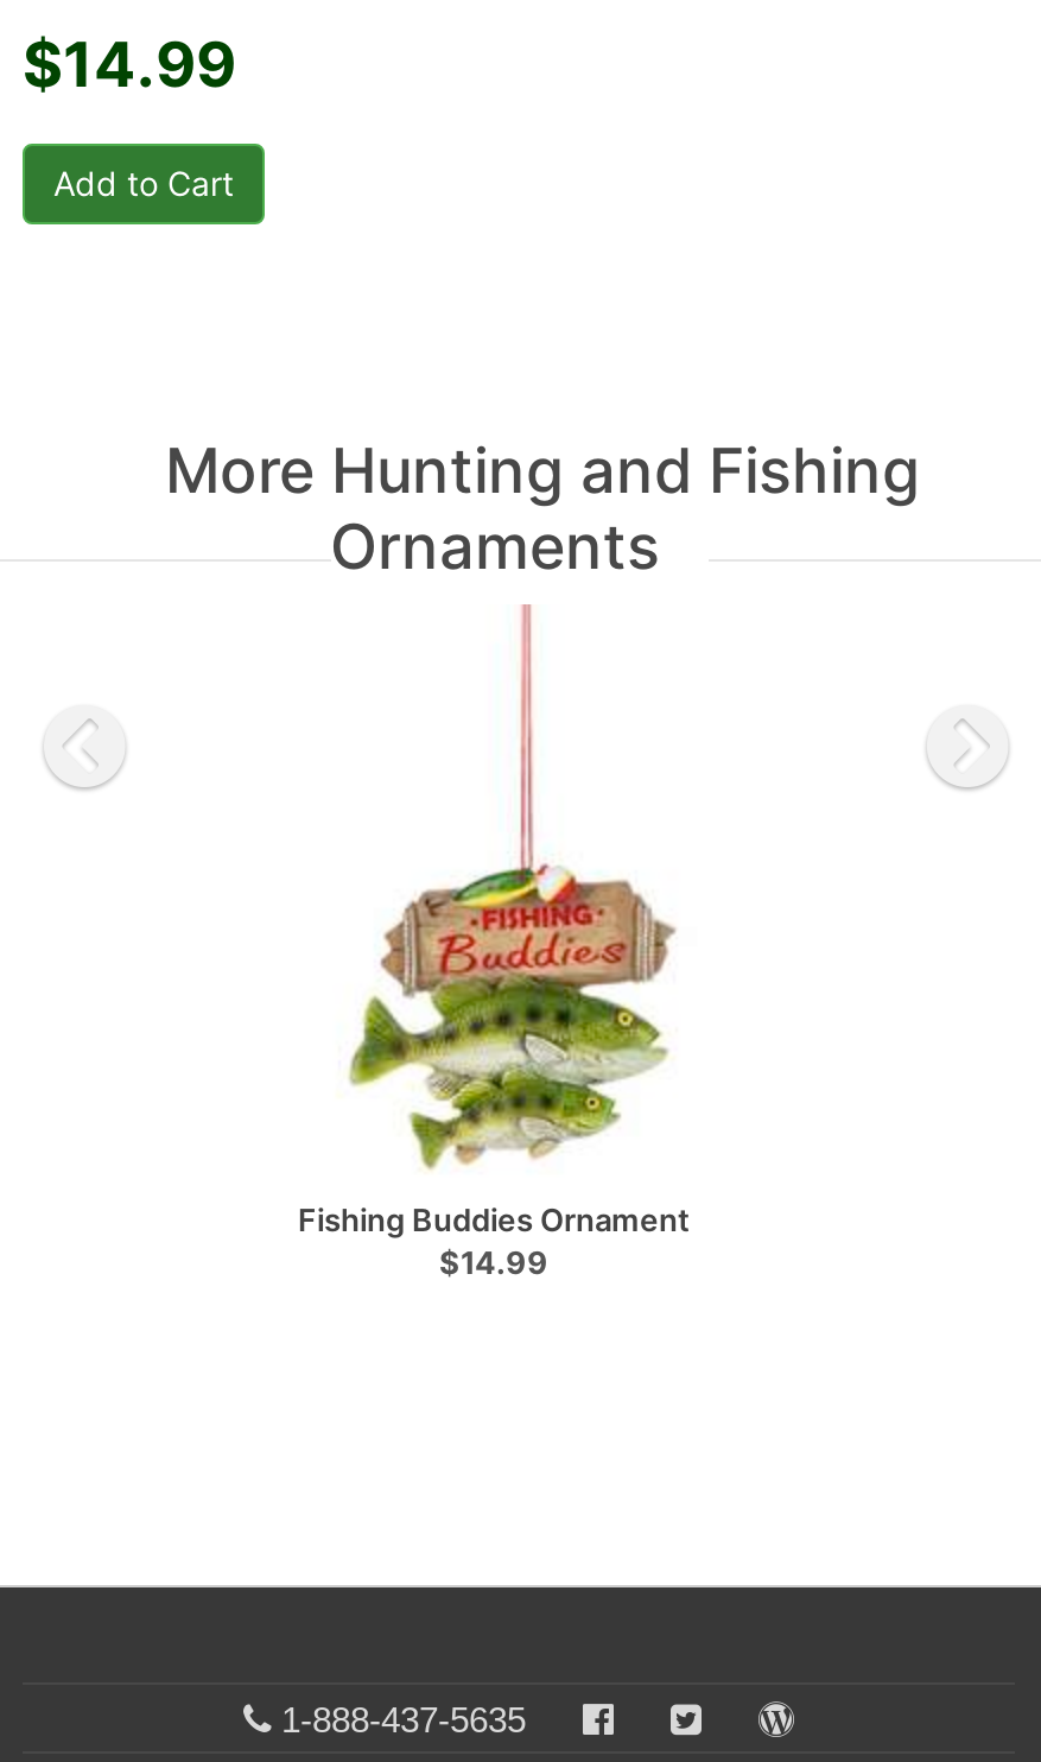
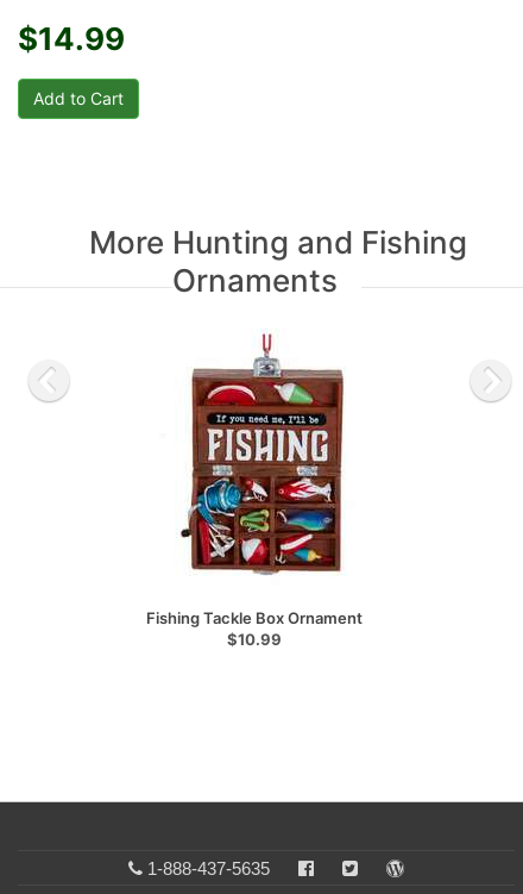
[298,604,690,1281] [image] | Fishing Buddies Ornament | $14.99 -> [146,311,362,649] [image] | Fishing Tackle Box Ornament | $10.99

